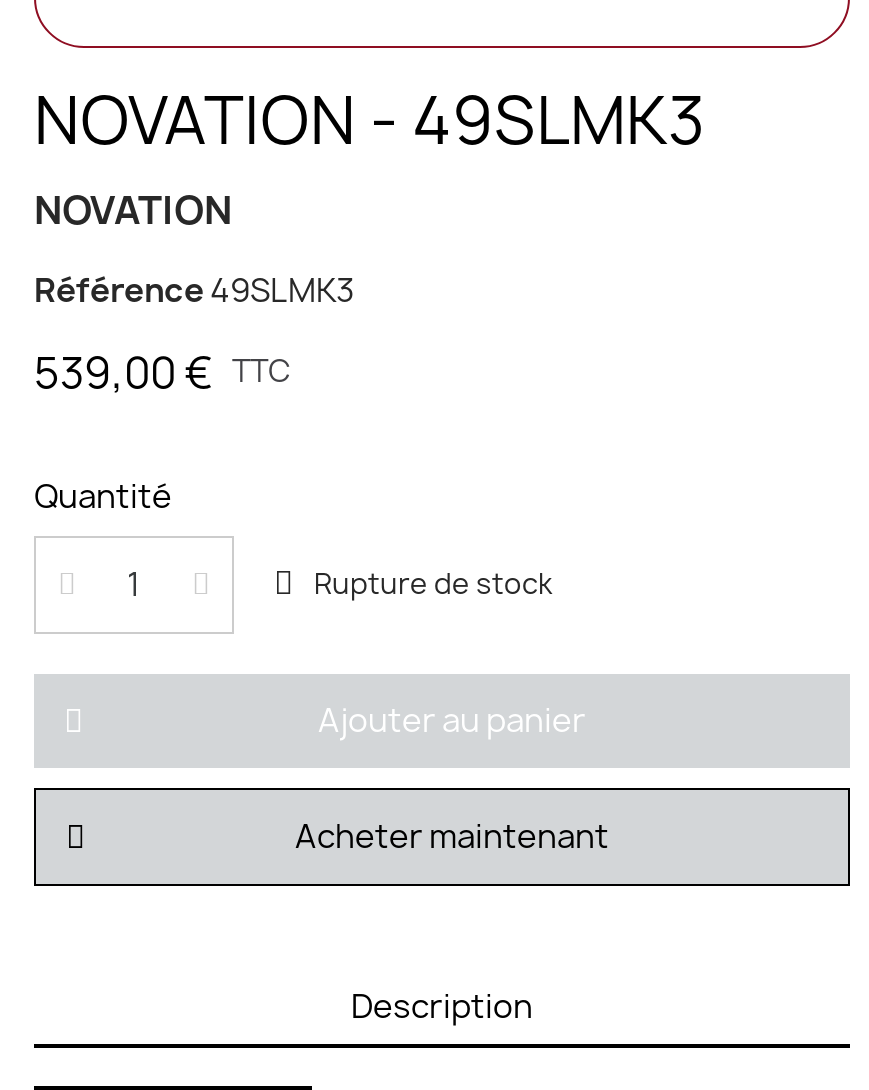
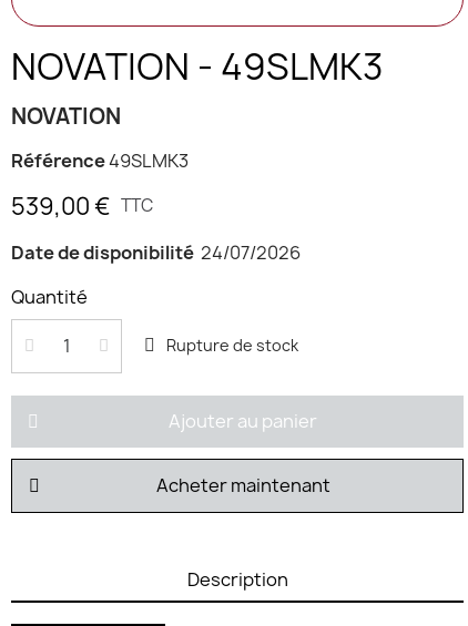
none -> [11,240,301,265] Date de disponibilité 24/07/2026

